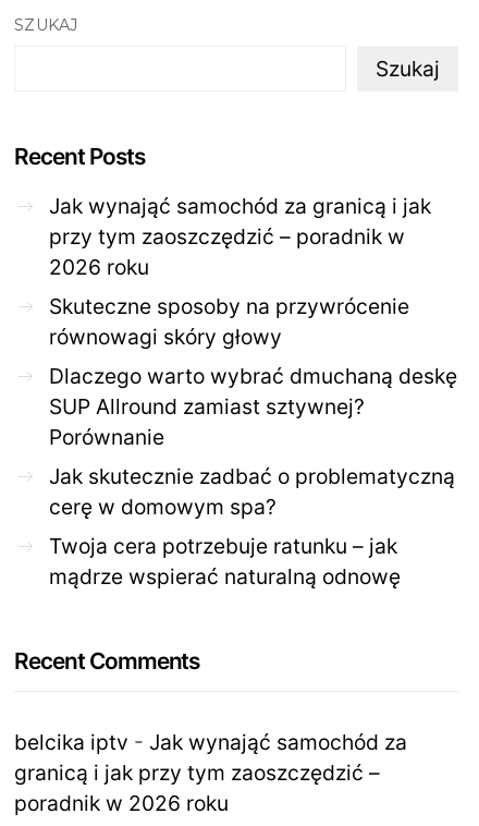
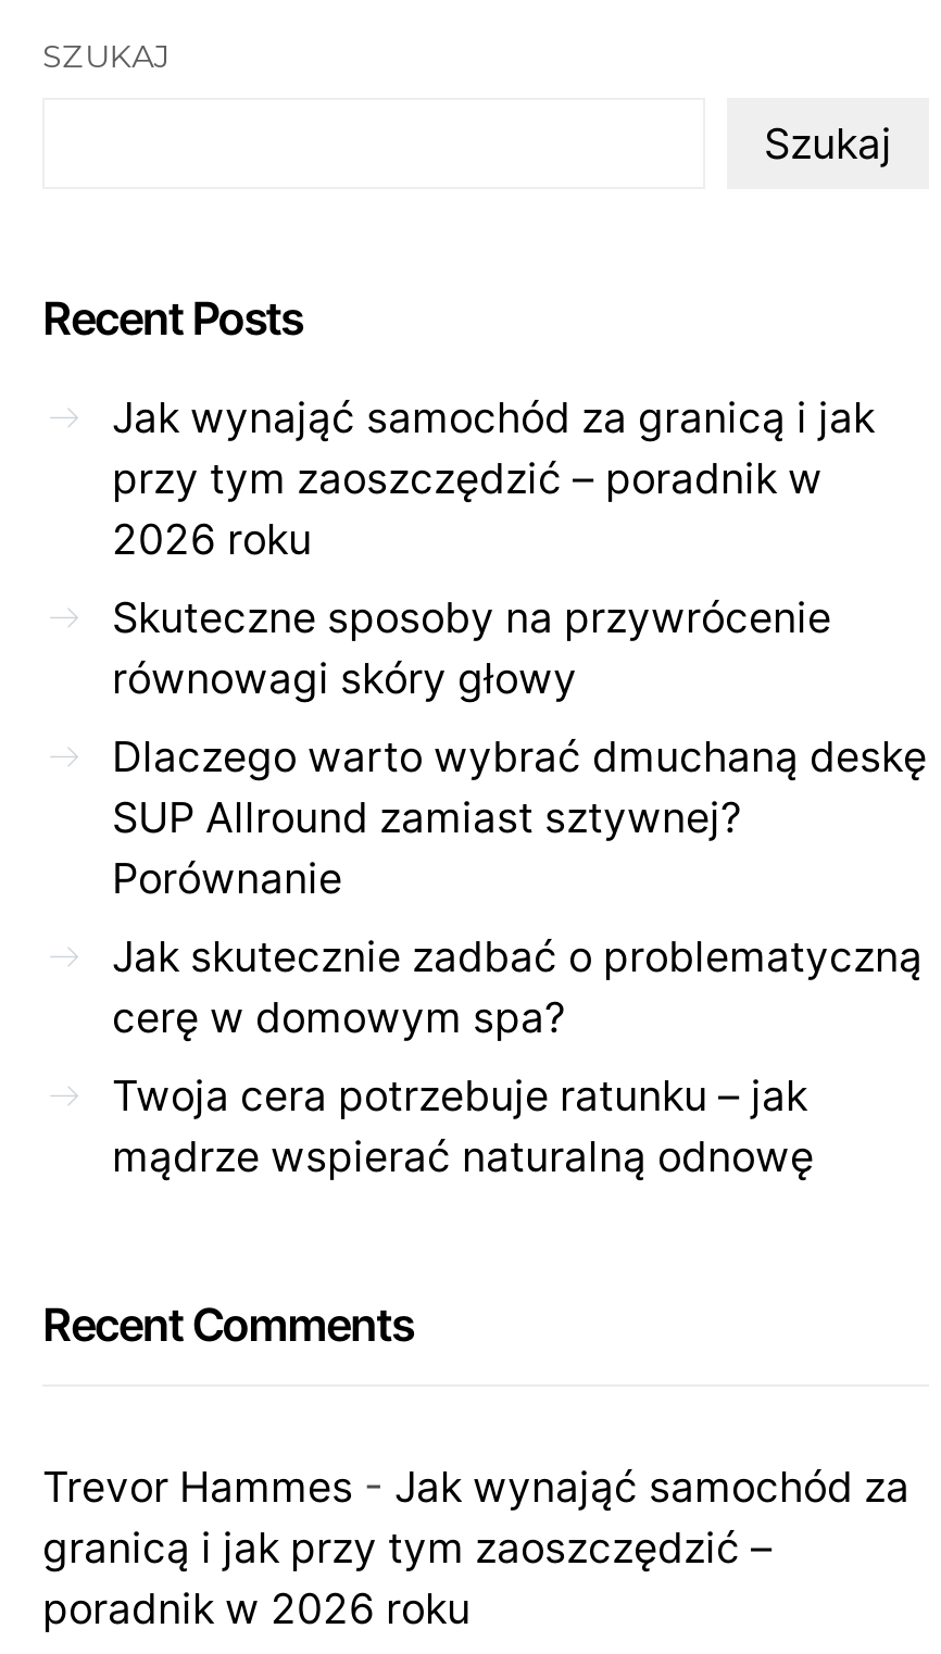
[14,729,407,755] belcika iptv - Jak wynająć samochód za -> [42,1461,909,1513] Trevor Hammes - Jak wynająć samochód za

